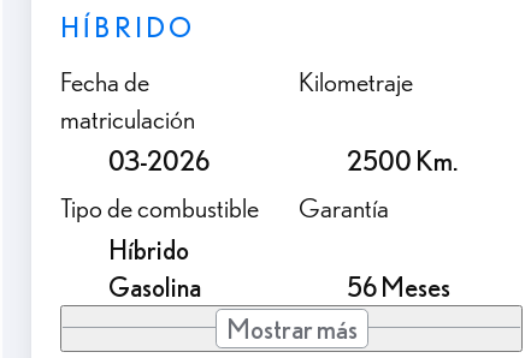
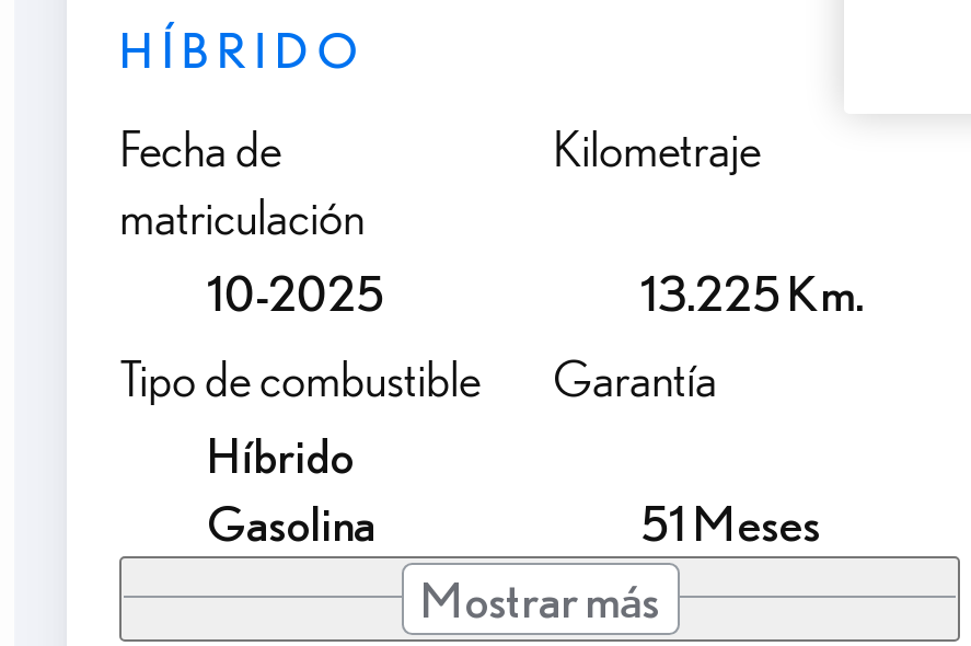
[108,144,210,176] 03-2026 -> [207,262,384,321] 10-2025
[347,144,458,176] 2500 Km. -> [640,262,864,321] 13.225 Km.
[347,270,450,302] 56 Meses -> [640,492,820,551] 51 Meses

